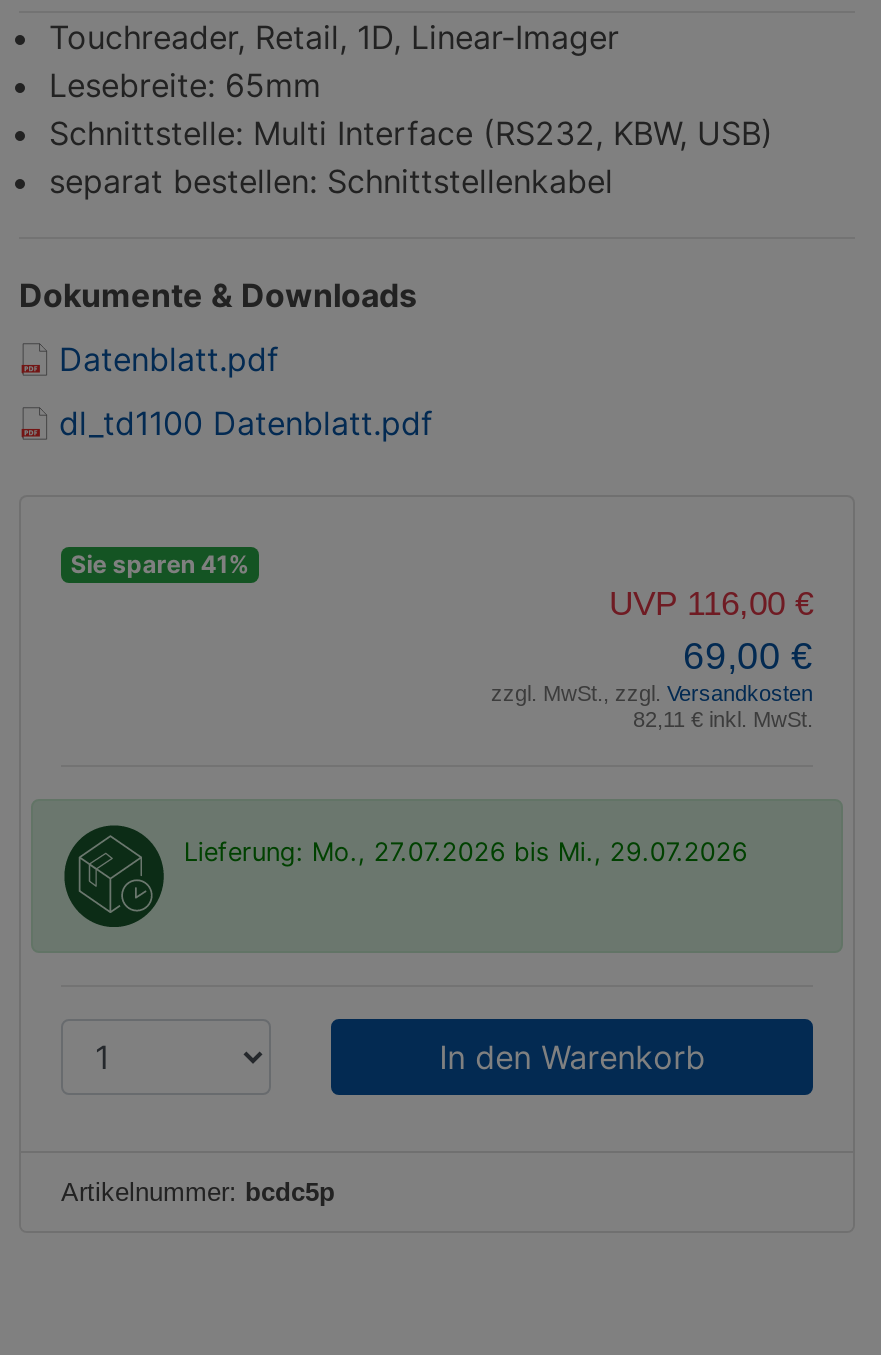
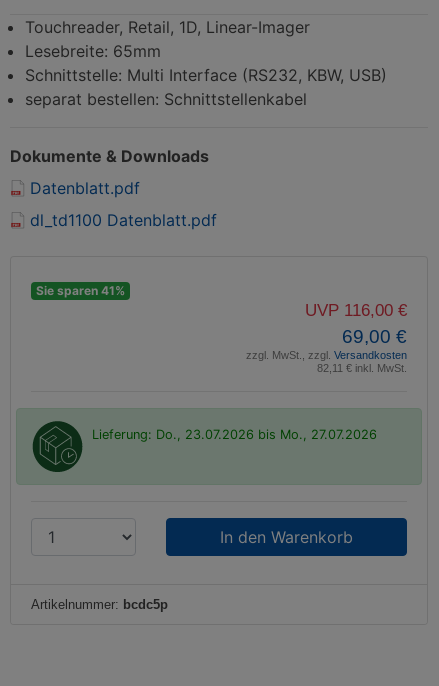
[184,838,748,868] Lieferung: Mo., 27.07.2026 bis Mi., 29.07.2026 -> [92,427,377,442] Lieferung: Do., 23.07.2026 bis Mo., 27.07.2026

